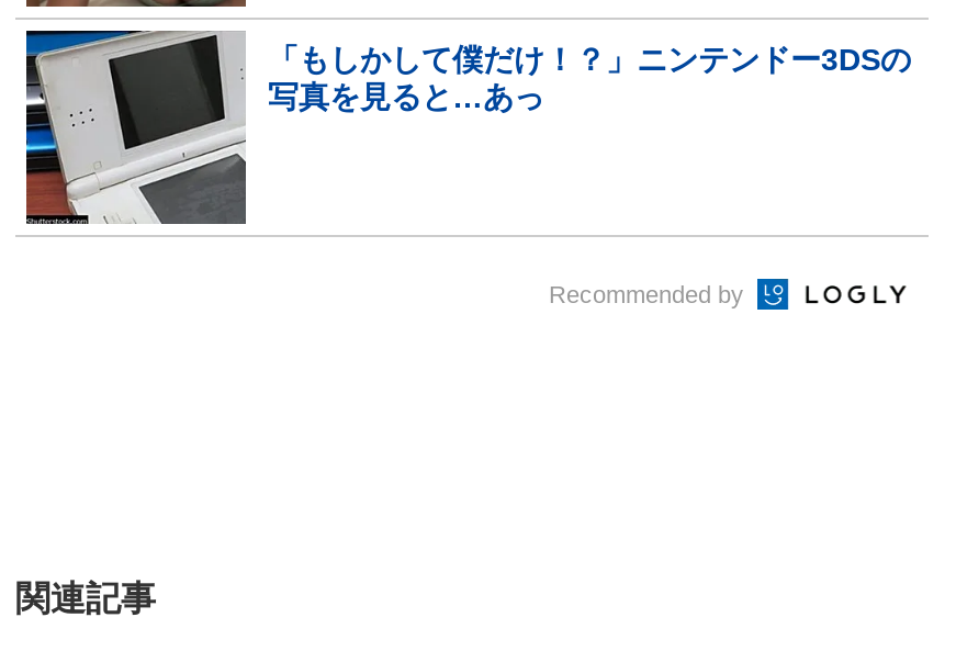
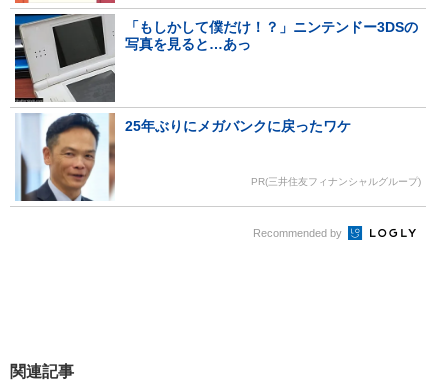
none -> [15,113,351,202] [image] | 25年ぶりにメガバンクに戻ったワケ
none -> [251,176,421,187] PR(三井住友フィナンシャルグループ)

